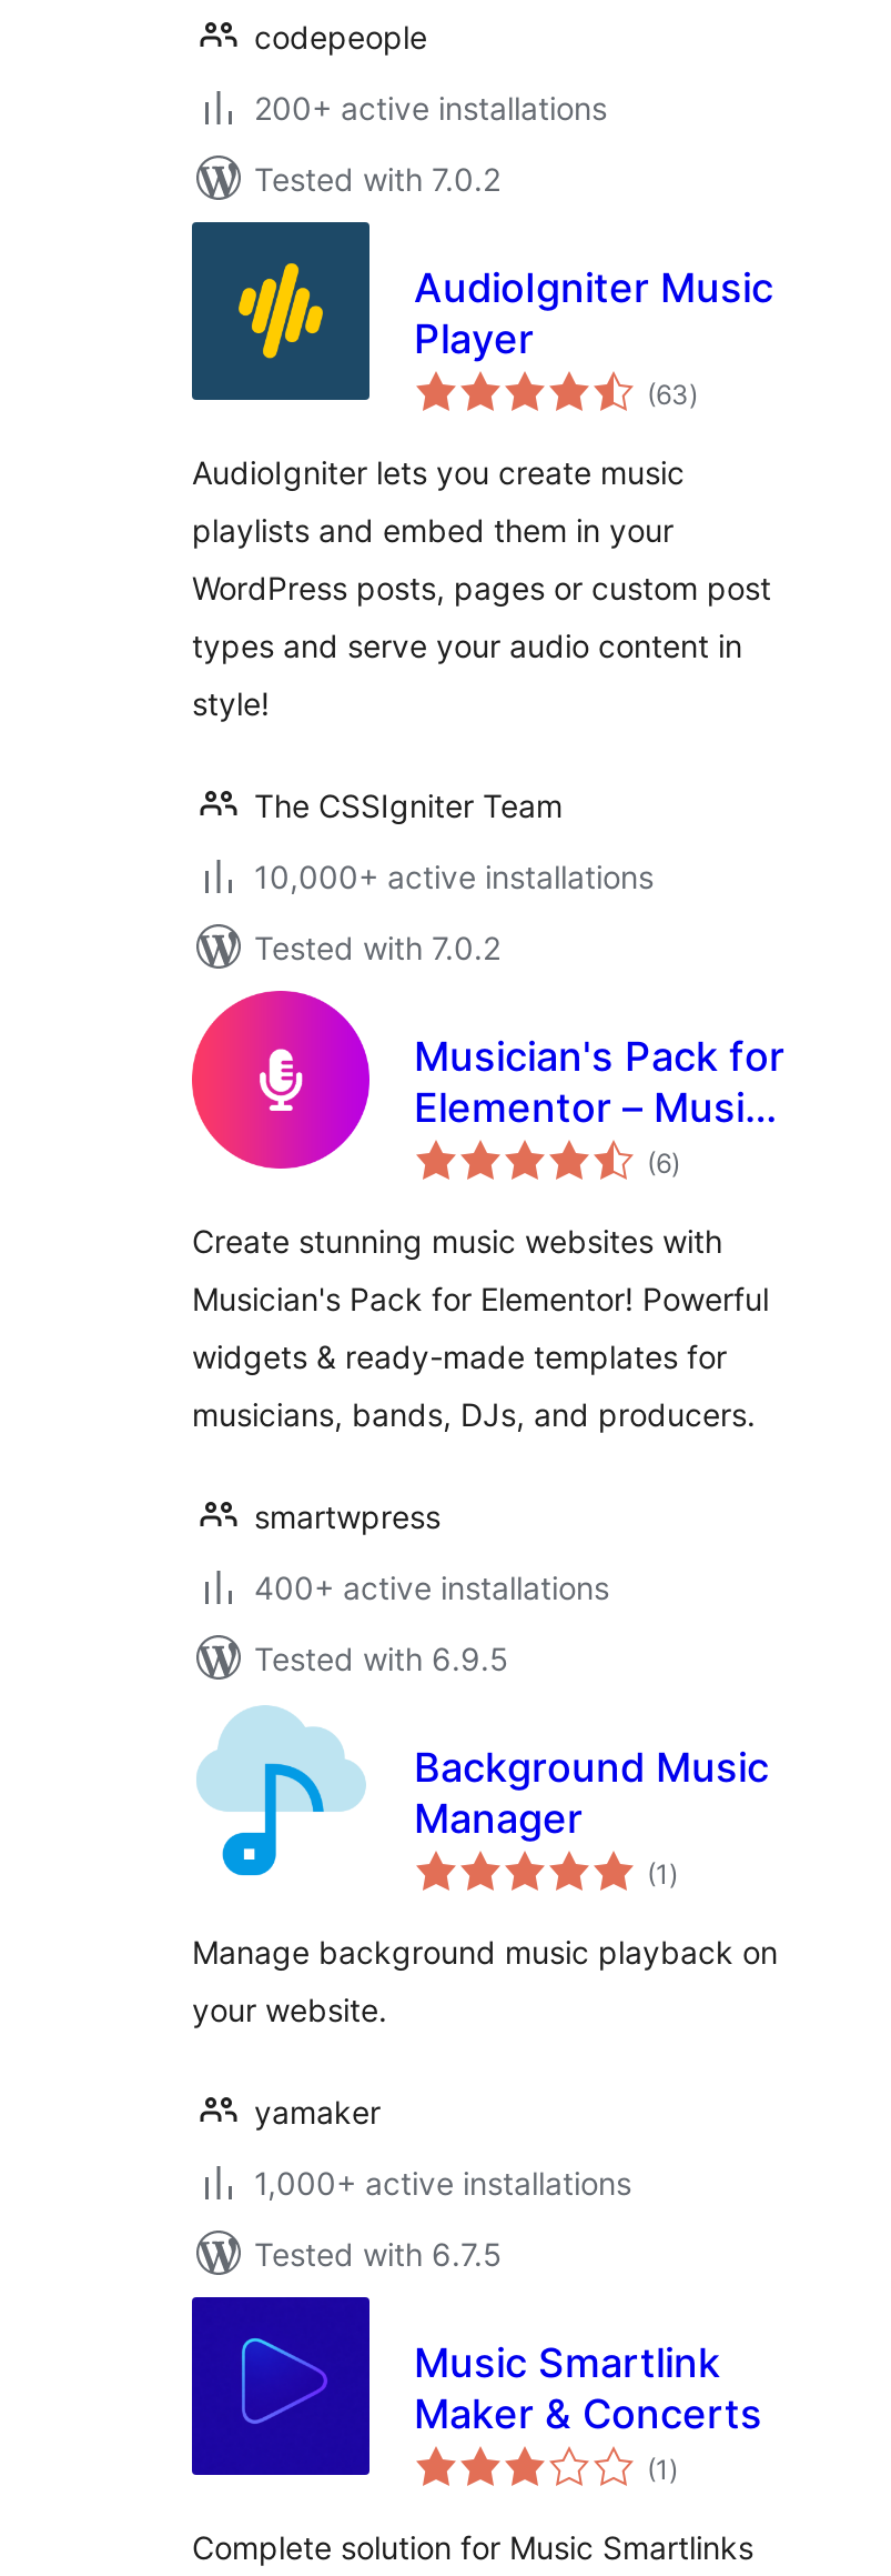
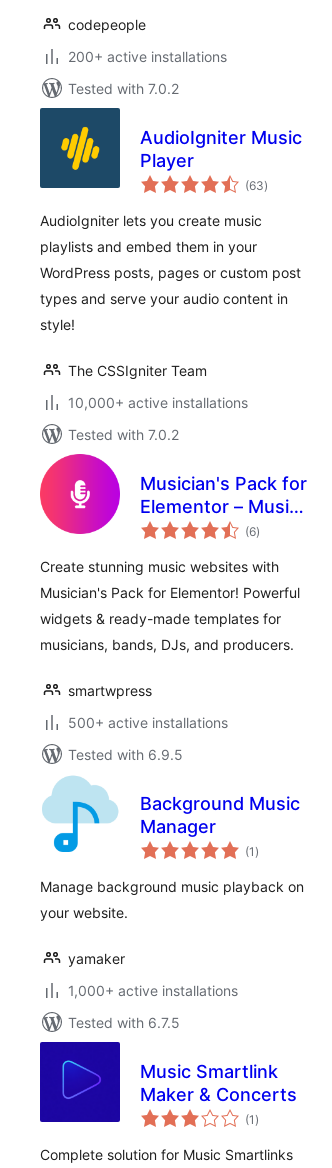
[254,1568,609,1606] 400+ active installations -> [68,714,228,731] 500+ active installations

